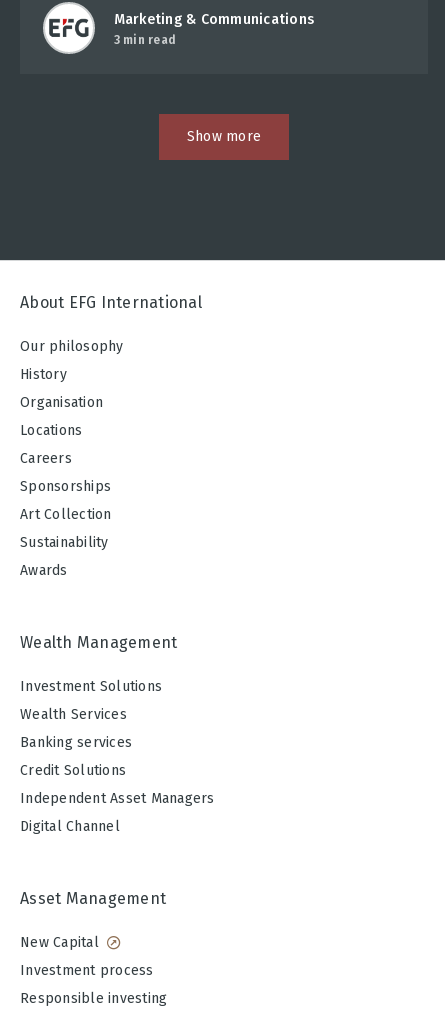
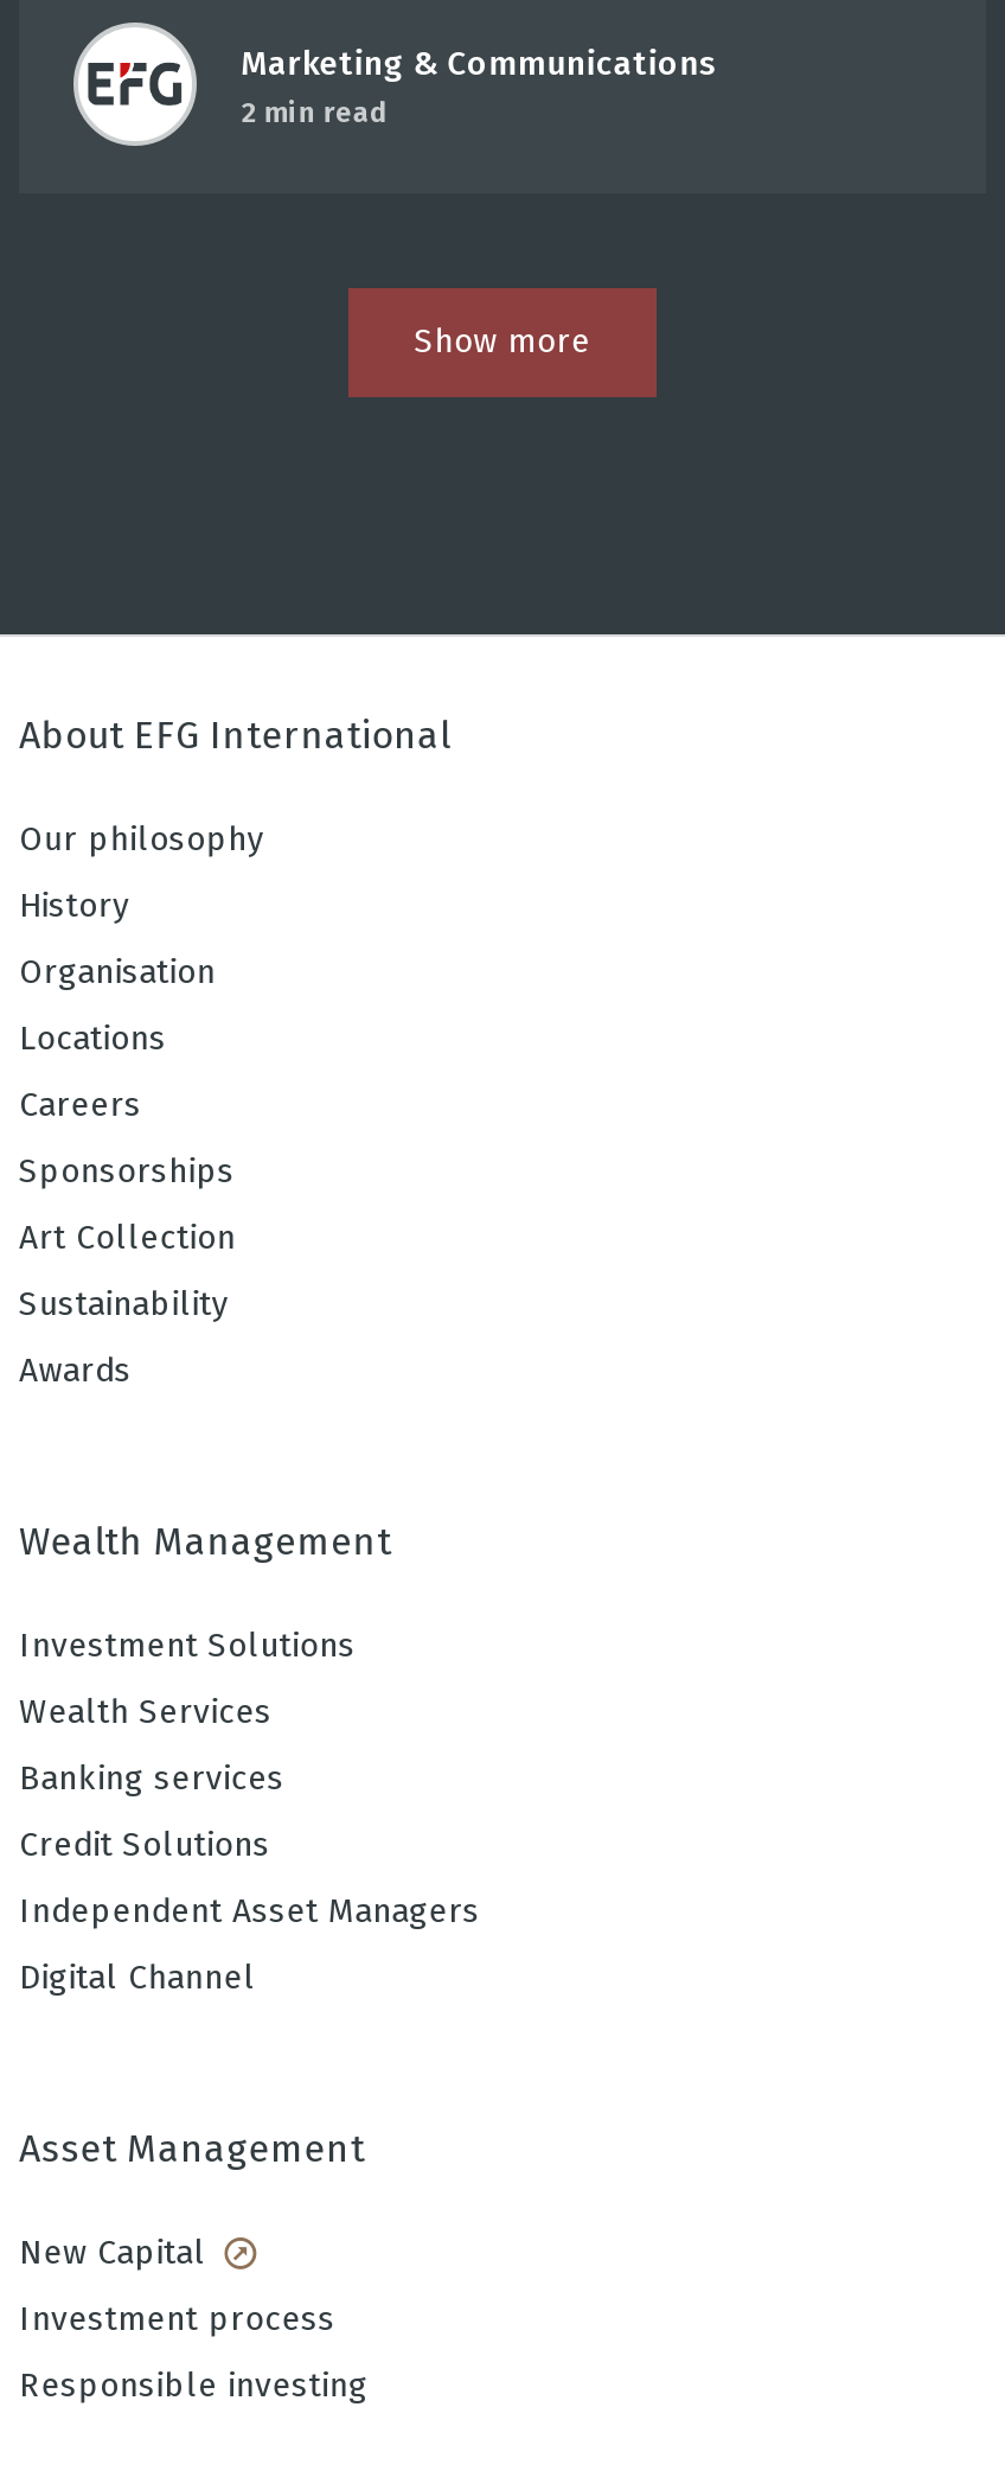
[114,33,176,47] 3 min read -> [241,97,389,130] 2 min read

